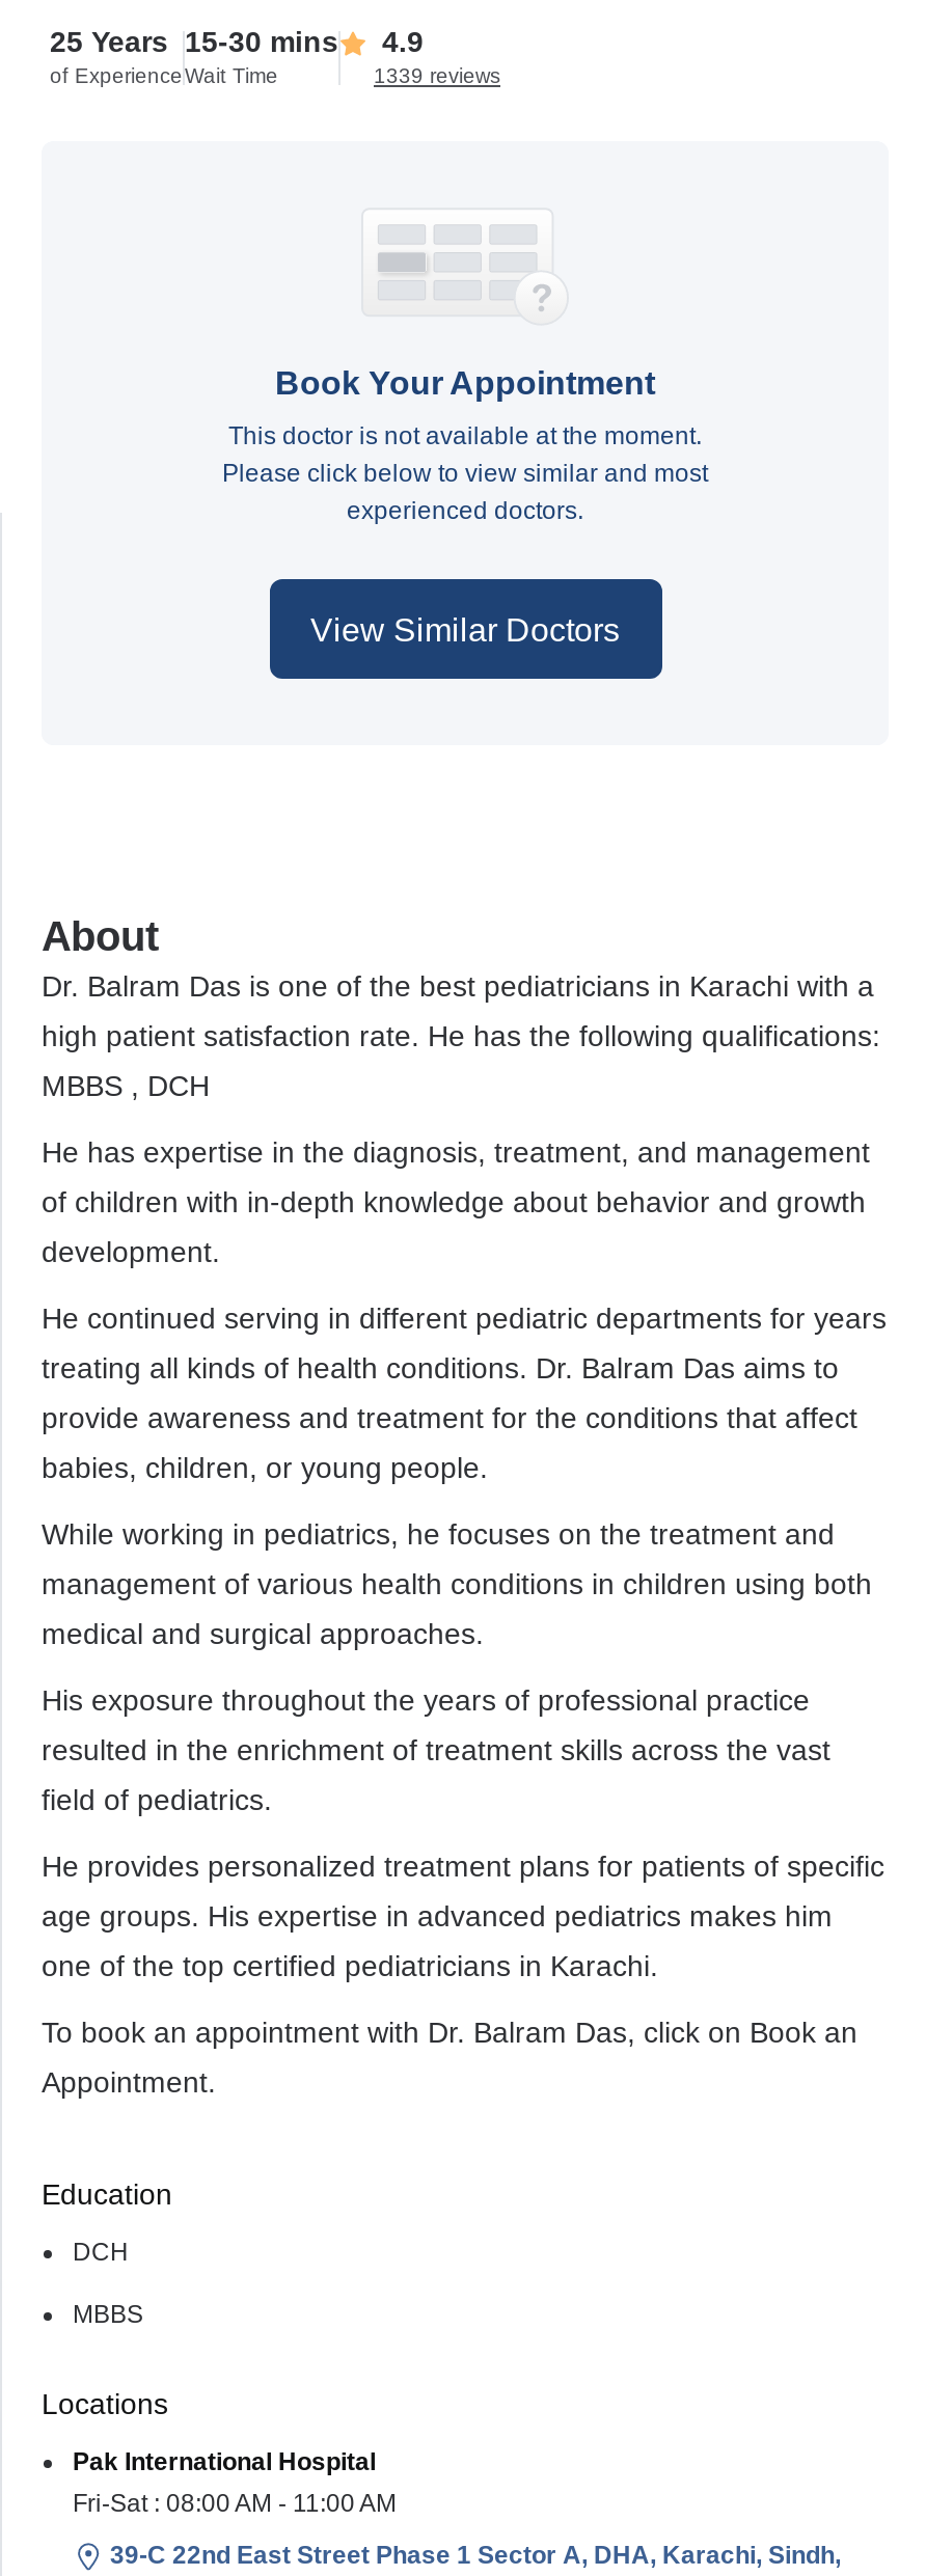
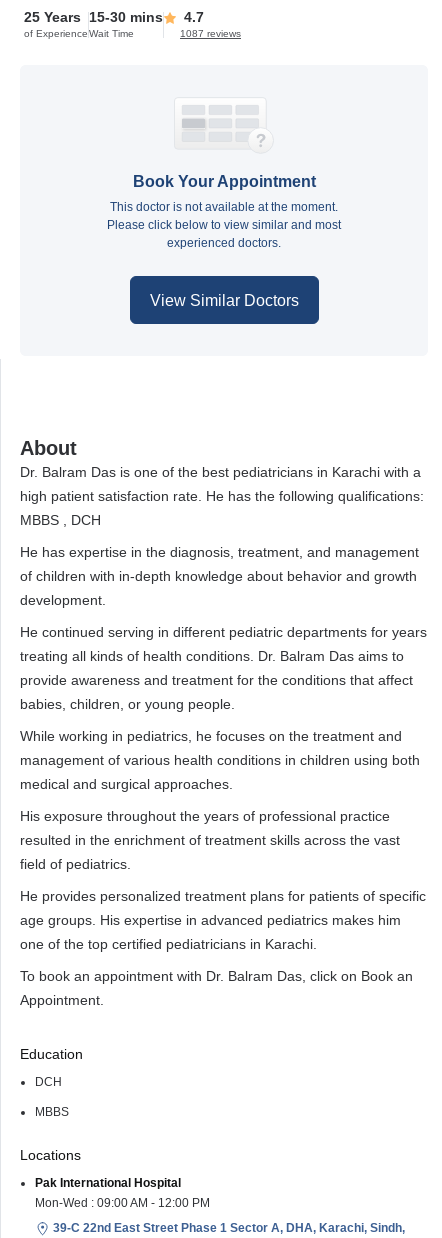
[50,25,424,59] 25 Years 15-30 mins 4.9 -> [24,9,204,25] 25 Years 15-30 mins 4.7
[374,65,500,88] 1339 reviews -> [180,28,241,39] 1087 reviews
[73,2489,397,2518] Fri-Sat : 08:00 AM - 11:00 AM -> [35,1196,210,1210] Mon-Wed : 09:00 AM - 12:00 PM

